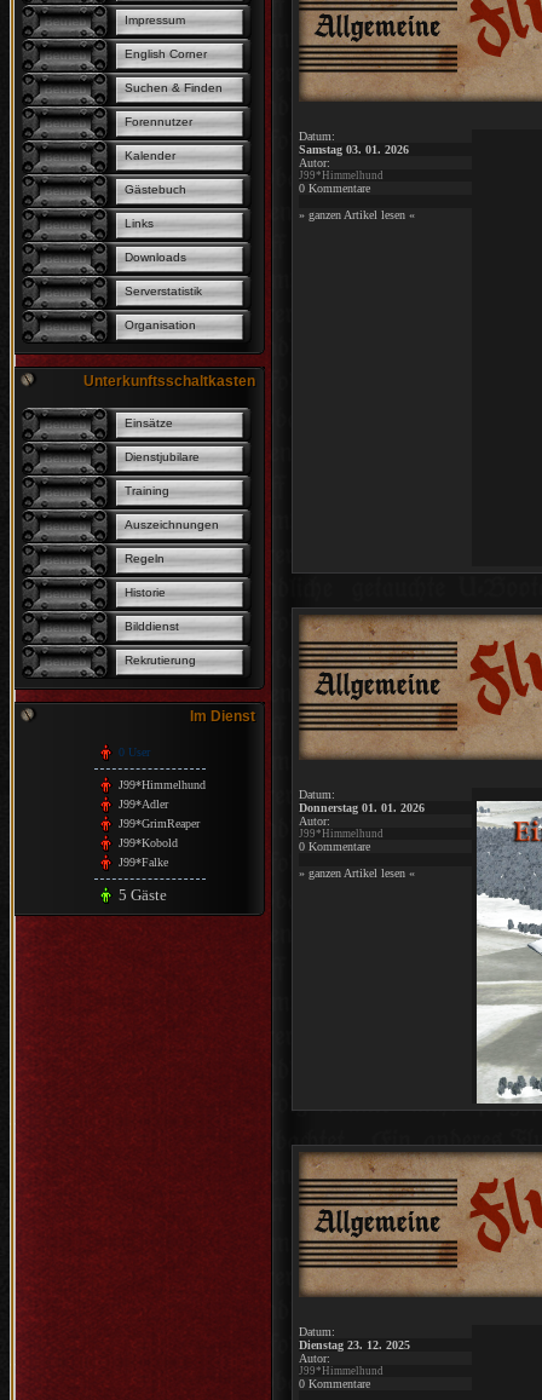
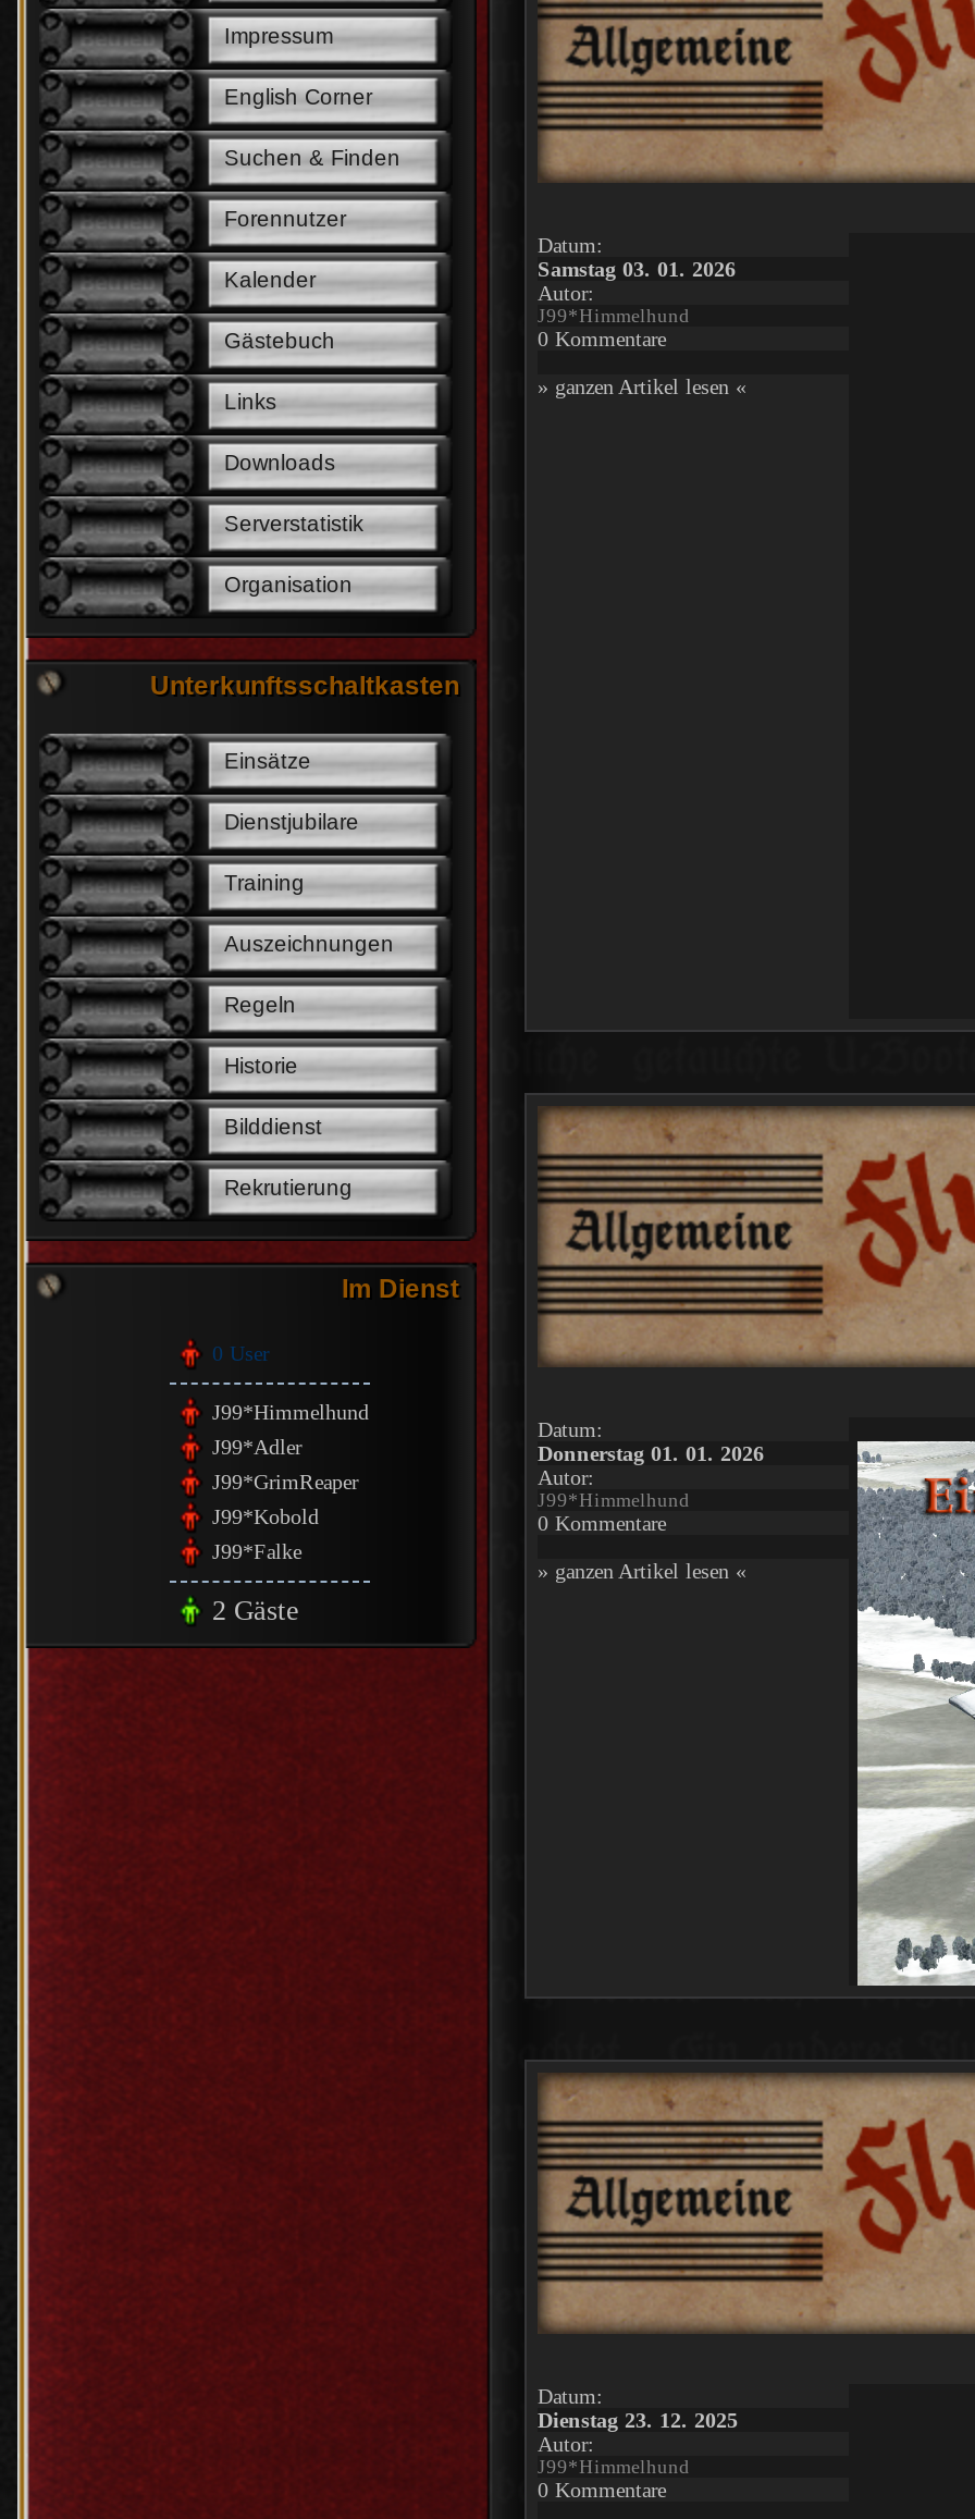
[118,886,166,904] 5 Gäste -> [212,1595,299,1627] 2 Gäste

